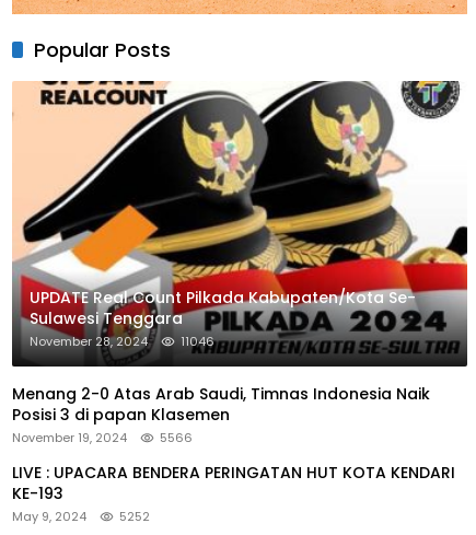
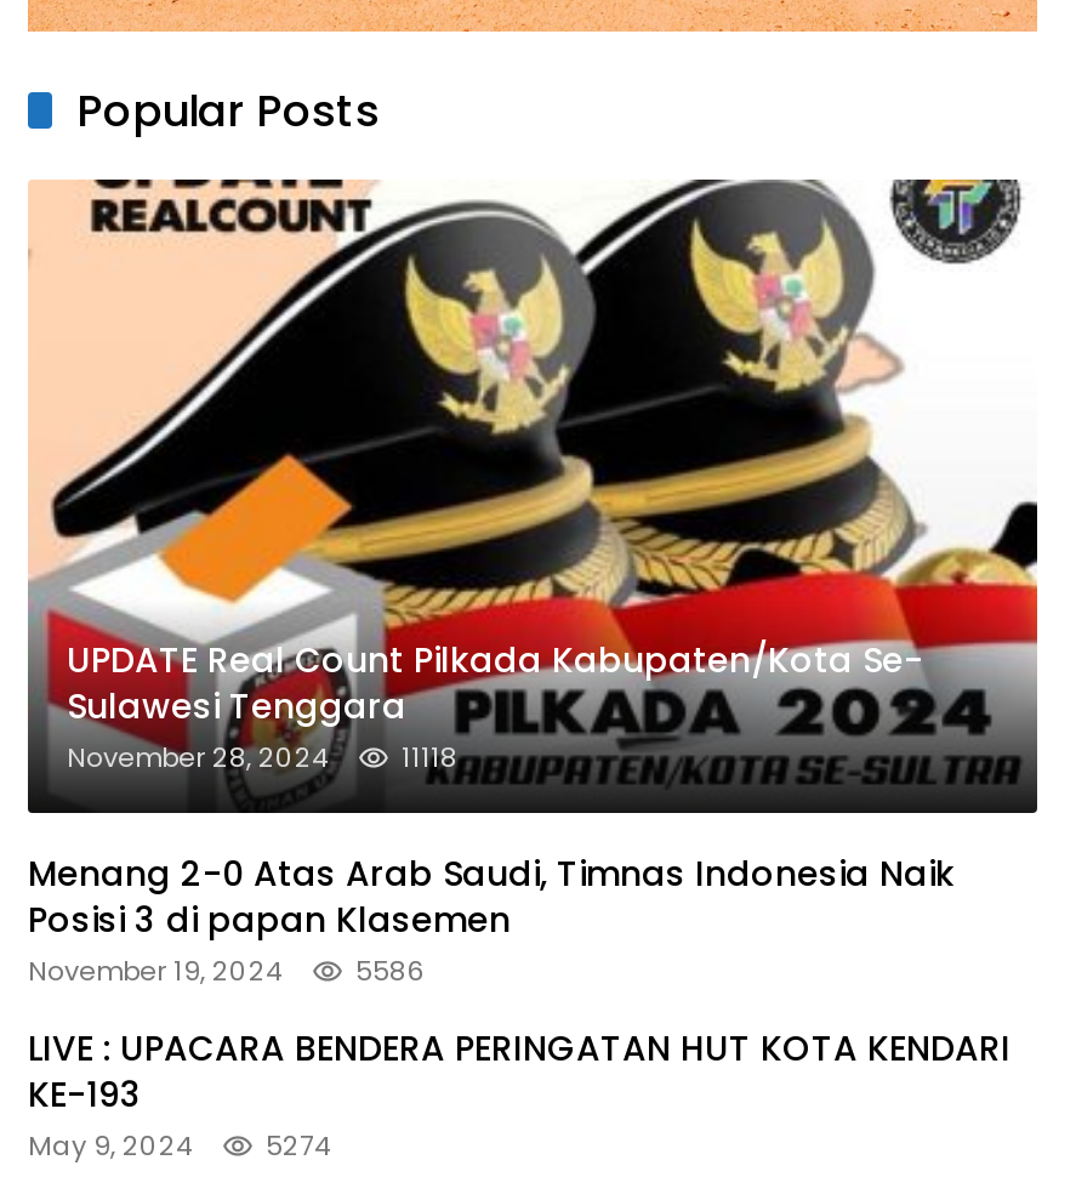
[30,333,214,350] November 28, 2024 11046 -> [67,738,457,777] November 28, 2024 11118
[12,429,193,446] November 19, 2024 5566 -> [28,952,426,990] November 19, 2024 5586
[12,508,150,525] May 9, 2024 5252 -> [28,1126,331,1165] May 9, 2024 5274

